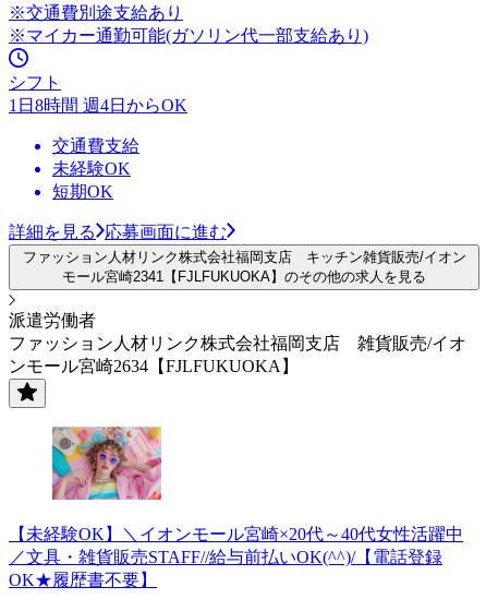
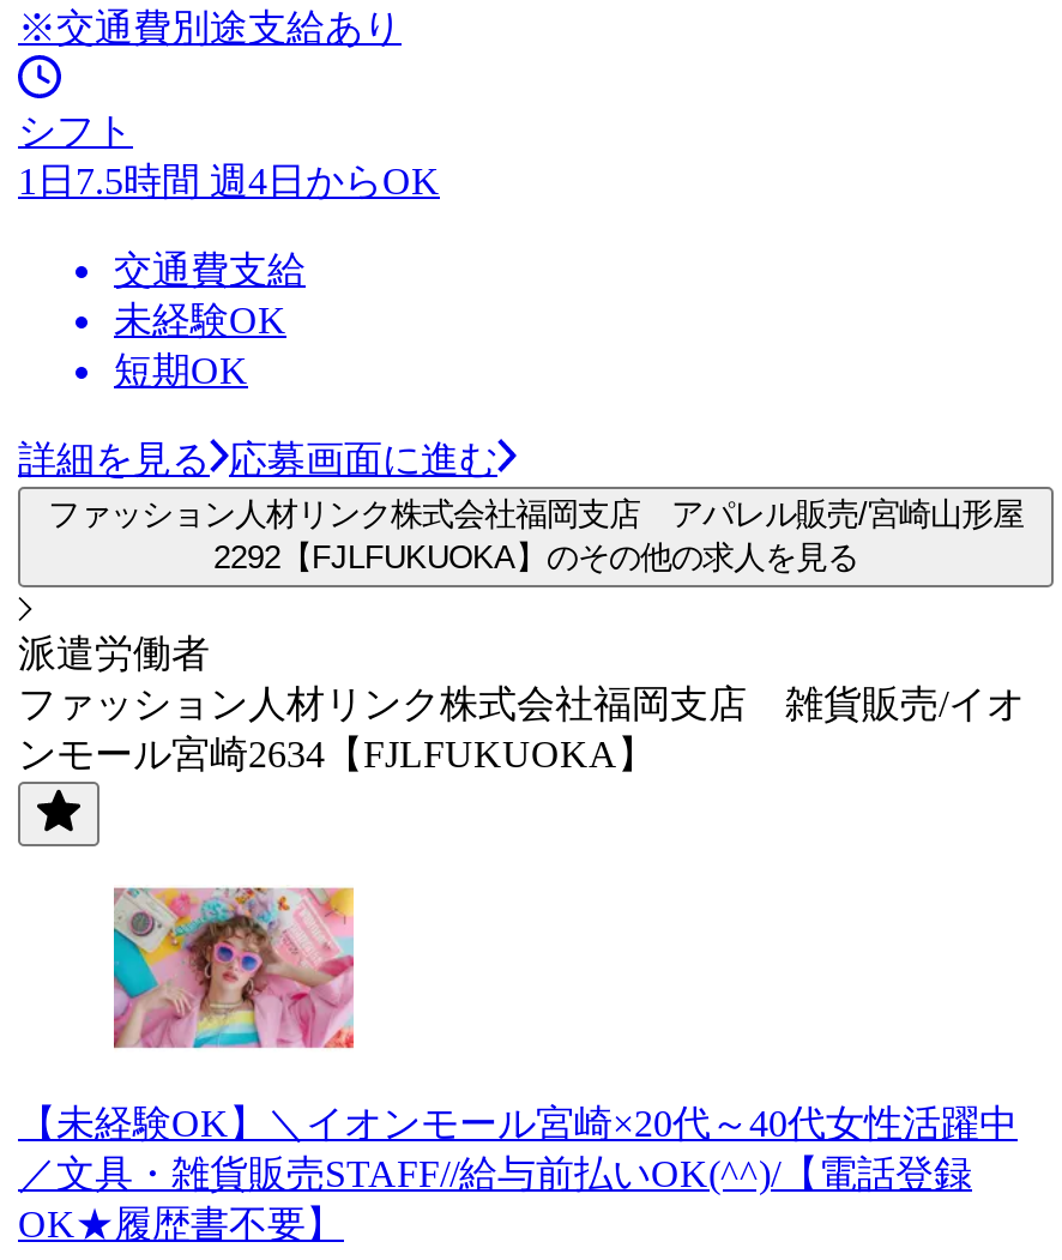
[9,26,368,45] ※マイカー通勤可能(ガソリン代一部支給あり) -> none
[9,96,187,114] 1日8時間 週4日からOK -> [18,160,440,201] 1日7.5時間 週4日からOK
[22,249,466,285] ファッション人材リンク株式会社福岡支店 キッチン雑貨販売/イオン | モール宮崎2341【FJLFUKUOKA】のその他の求人を見る -> [48,496,1024,575] ファッション人材リンク株式会社福岡支店 アパレル販売/宮崎山形屋 | 2292【FJLFUKUOKA】のその他の求人を見る

